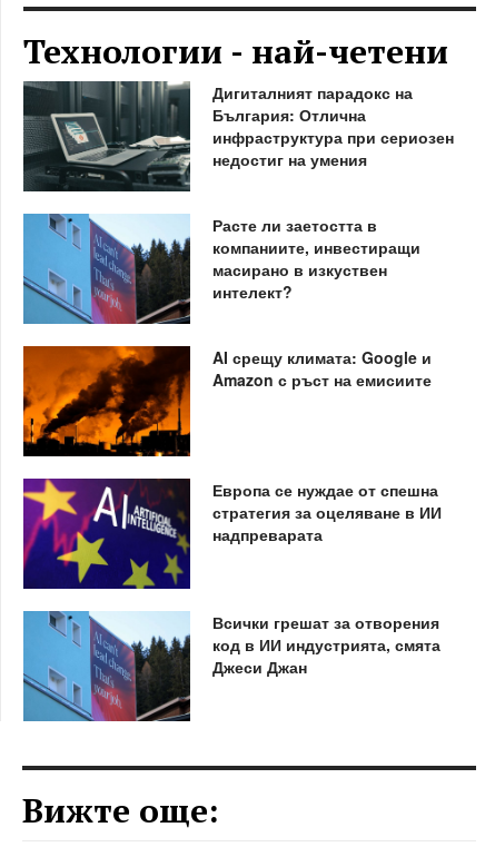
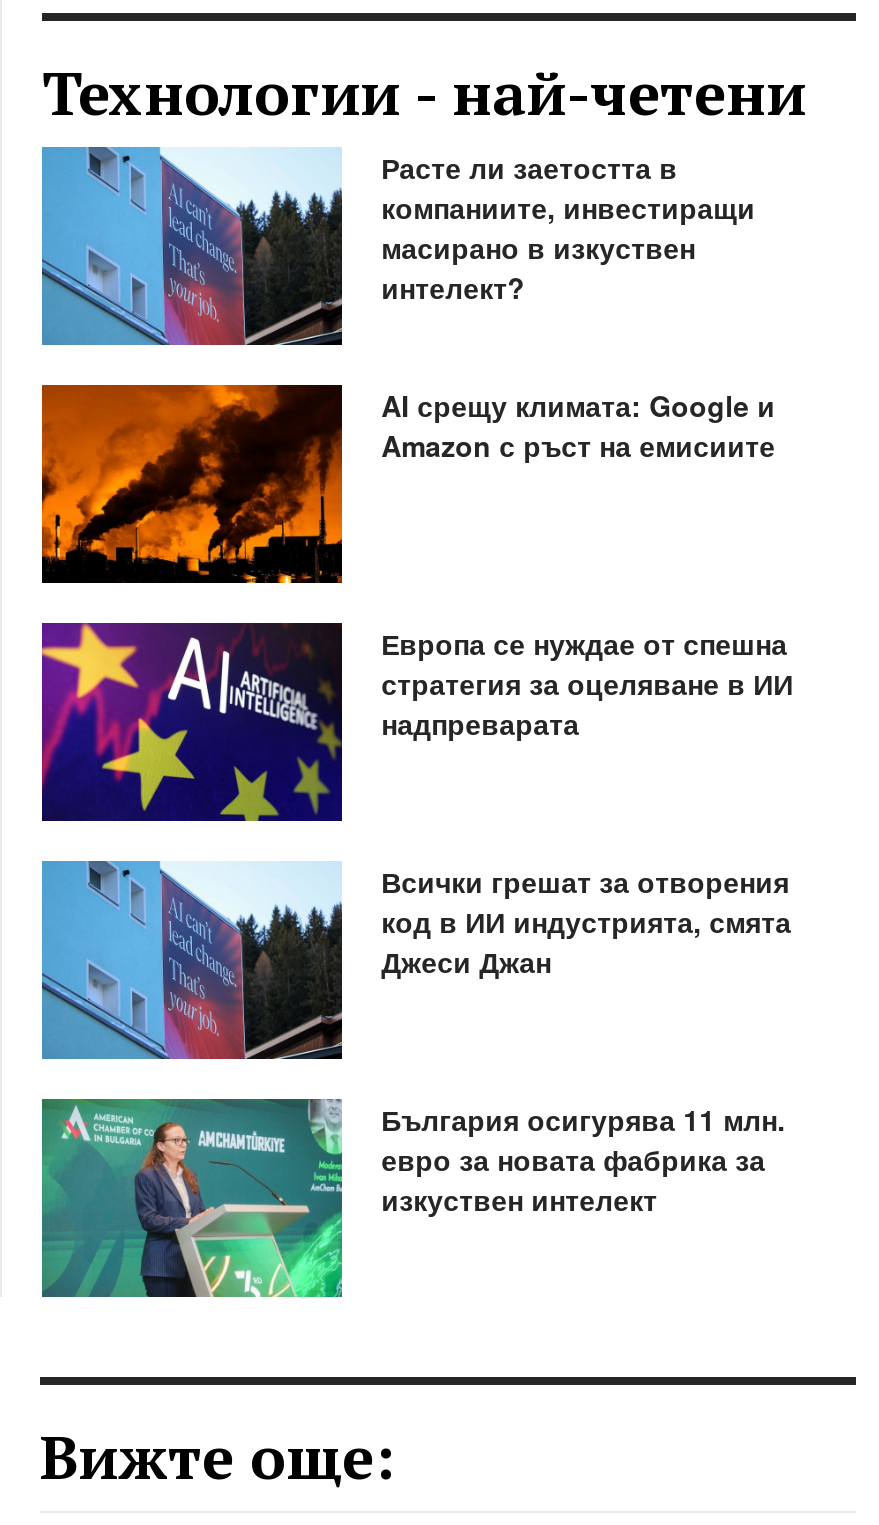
[22,80,453,193] [image] | Дигиталният парадокс на | България: Отлична | инфраструктура при сериозен | недостиг на умения -> none
moved [23,213,441,677] -> [42,145,793,980]: [image] | Расте ли заетостта в | компаниите, инвестиращи | ... | код в ИИ индустрията, смята | Джеси Джан
none -> [40,1097,785,1299] [image] | България осигурява 11 млн. | евро за новата фабрика за | изкуствен интелект

